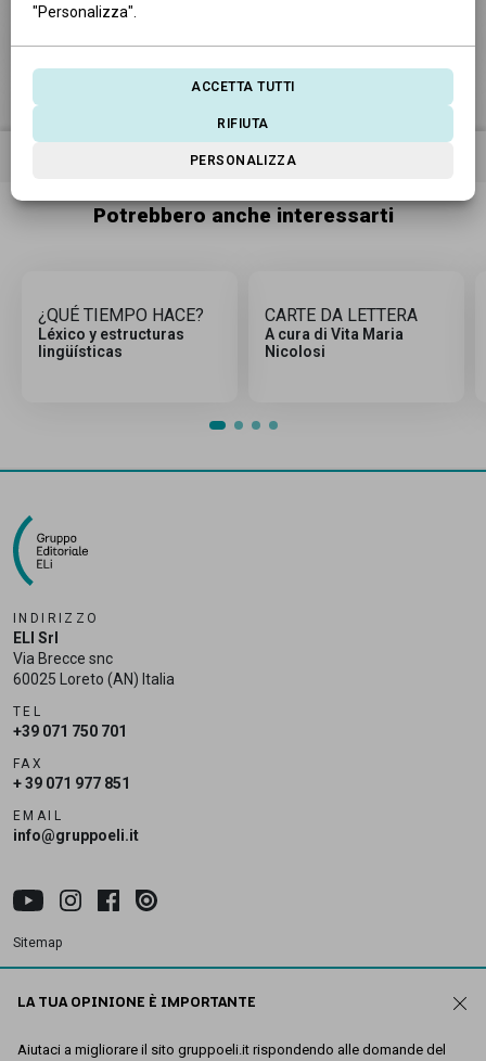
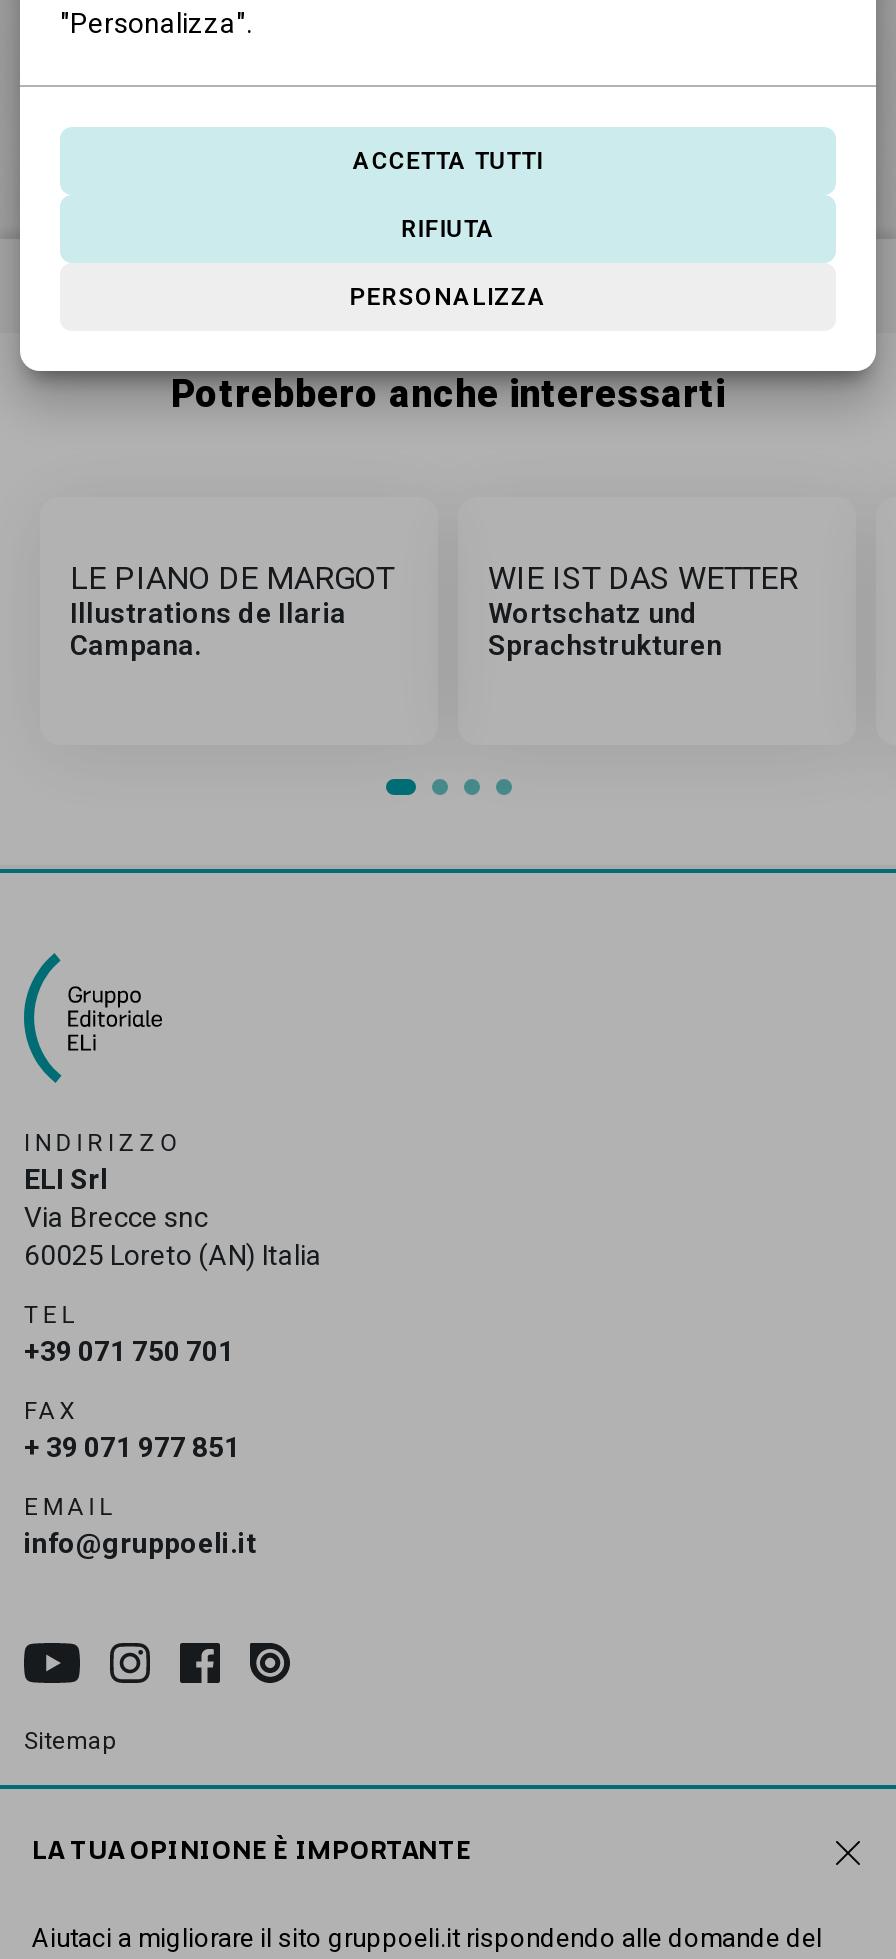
[38,305,204,360] ¿QUÉ TIEMPO HACE? | Léxico y estructuras | lingüísticas -> [70,559,394,661] LE PIANO DE MARGOT | Illustrations de Ilaria | Campana.
[265,305,418,360] CARTE DA LETTERA | A cura di Vita Maria | Nicolosi -> [488,559,798,661] WIE IST DAS WETTER | Wortschatz und | Sprachstrukturen

